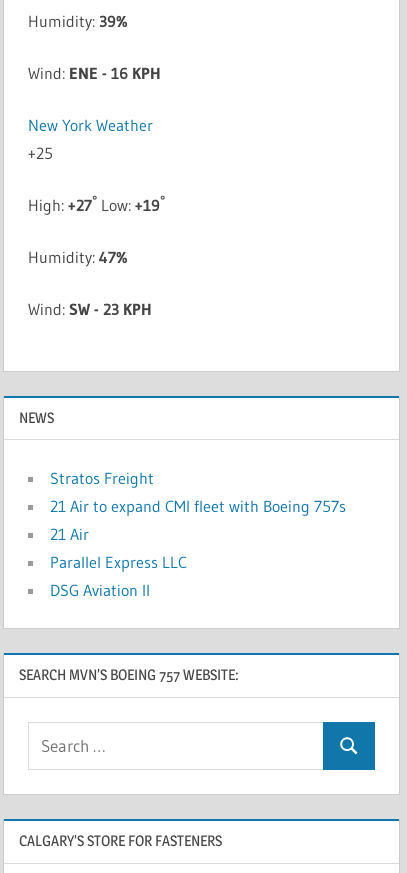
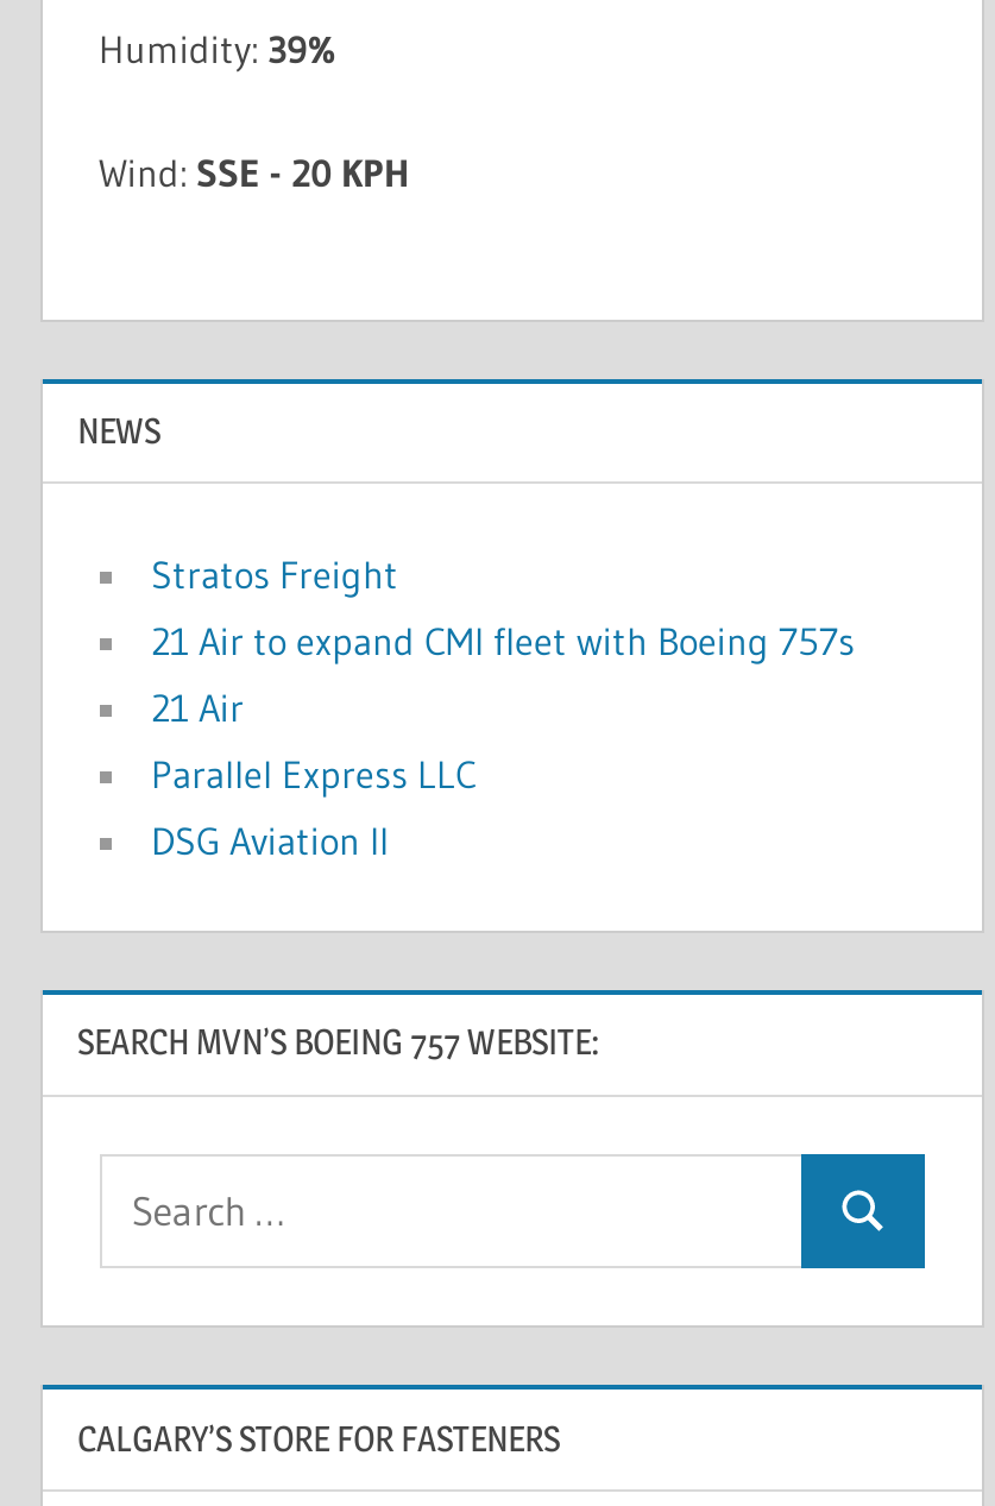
[27,63,164,319] Wind: ENE - 16 KPH | New York Weather | +25 | High: +27° Low: +19° | Humidity: 47% | Wind: SW - 23 KPH -> [99,148,410,195] Wind: SSE - 20 KPH

